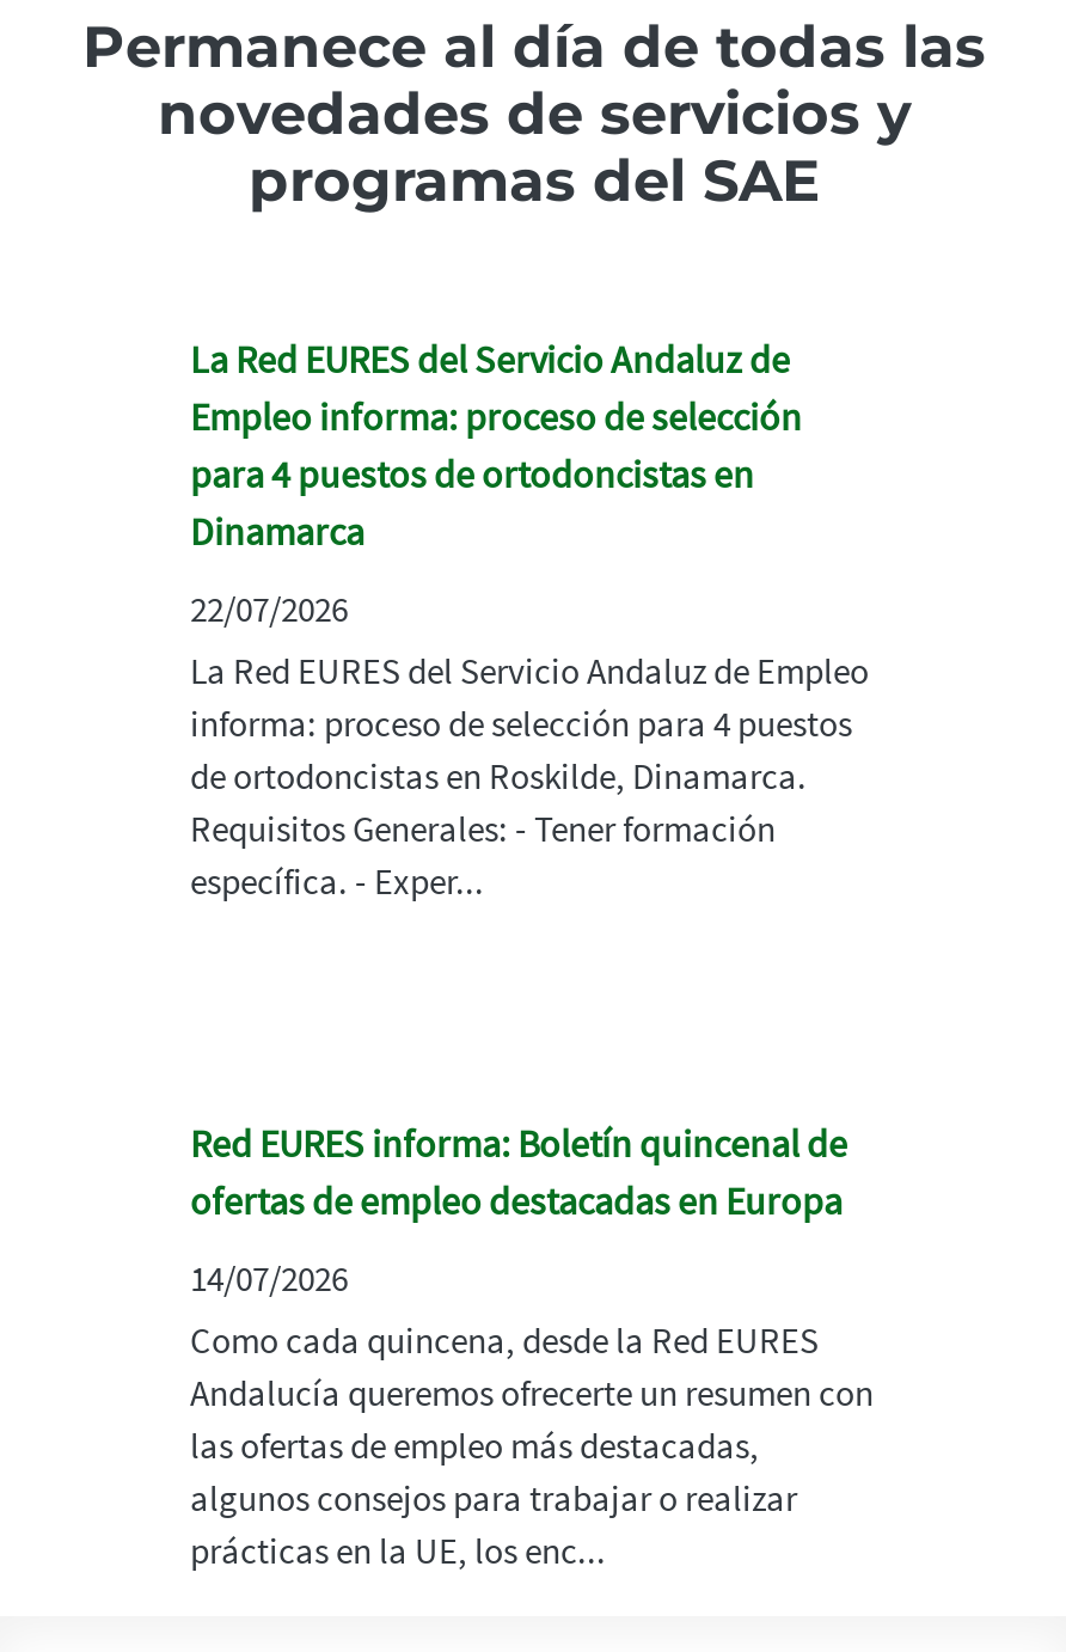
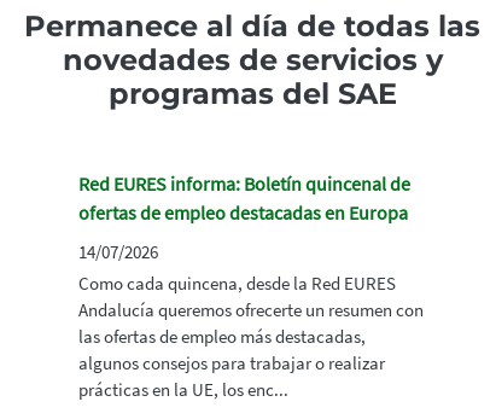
[190,335,869,904] La Red EURES del Servicio Andaluz de | Empleo informa: proceso de selección | para 4 puestos de ortodoncistas en | Dinamarca | 22/07/2026 | La Red EURES del Servicio Andaluz de Empleo | informa: proceso de selección para 4 puestos | de ortodoncistas en Roskilde, Dinamarca. | Requisitos Generales: - Tener formación | específica. - Exper... -> none

